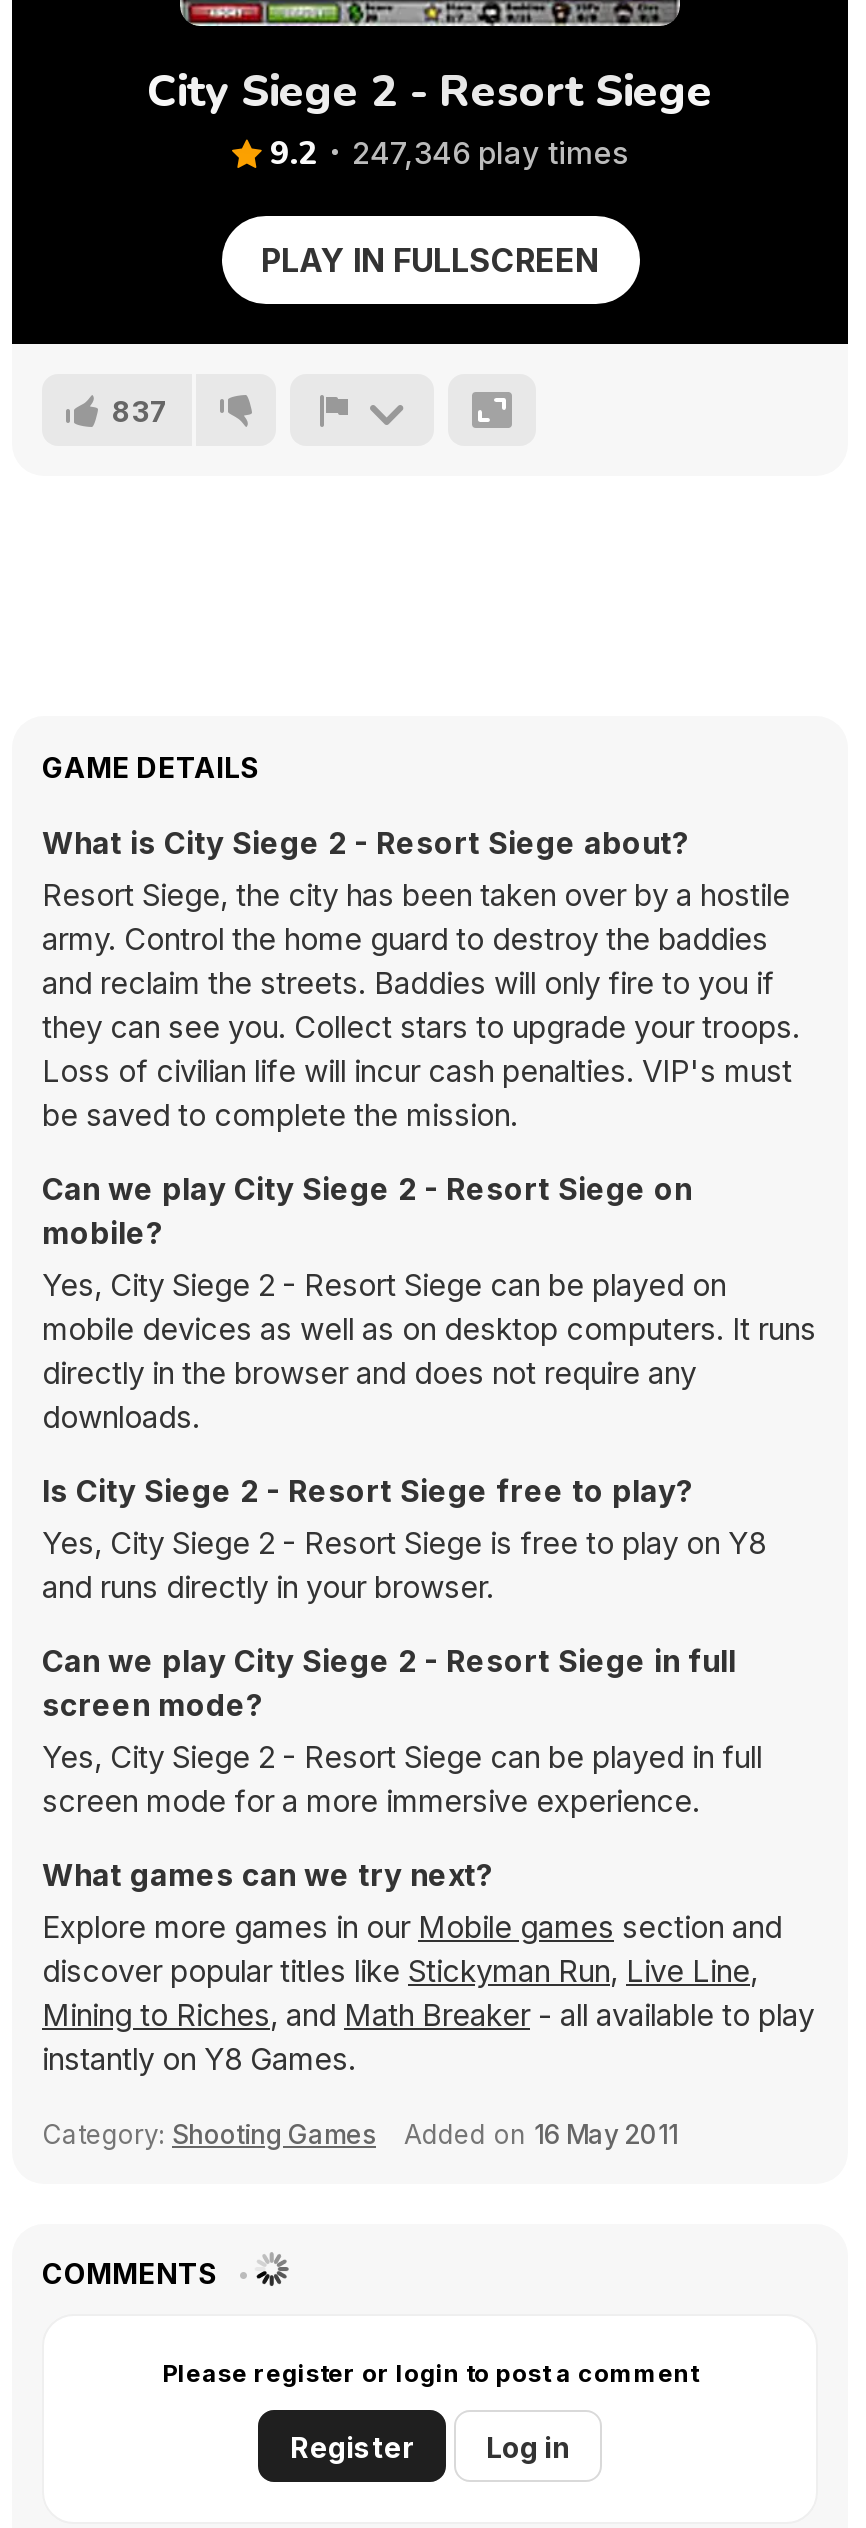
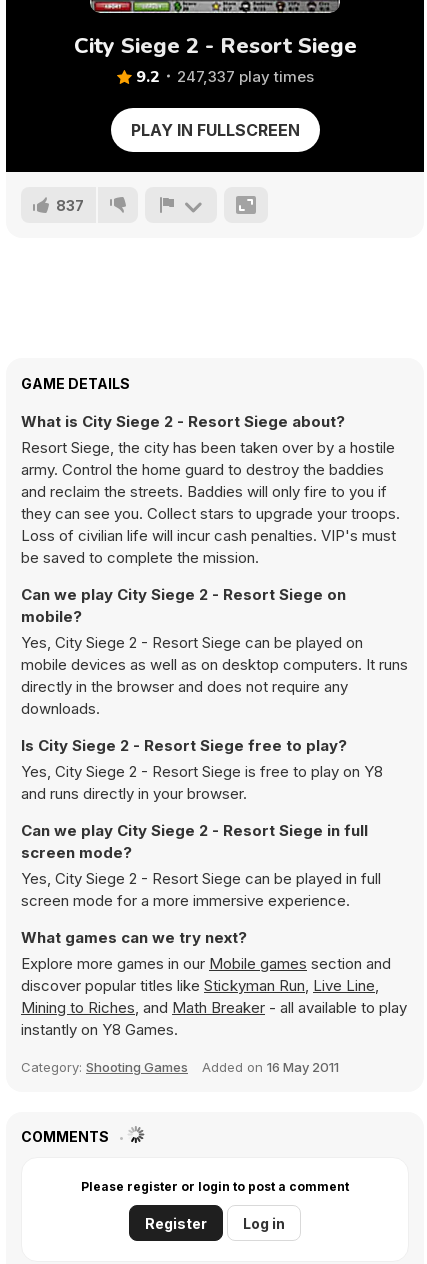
[270,132,628,176] 9.2 247,346 play times -> [135,66,313,88] 9.2 247,337 play times

